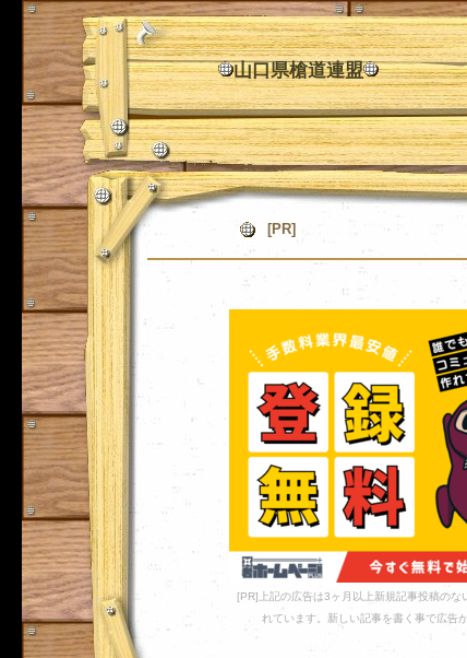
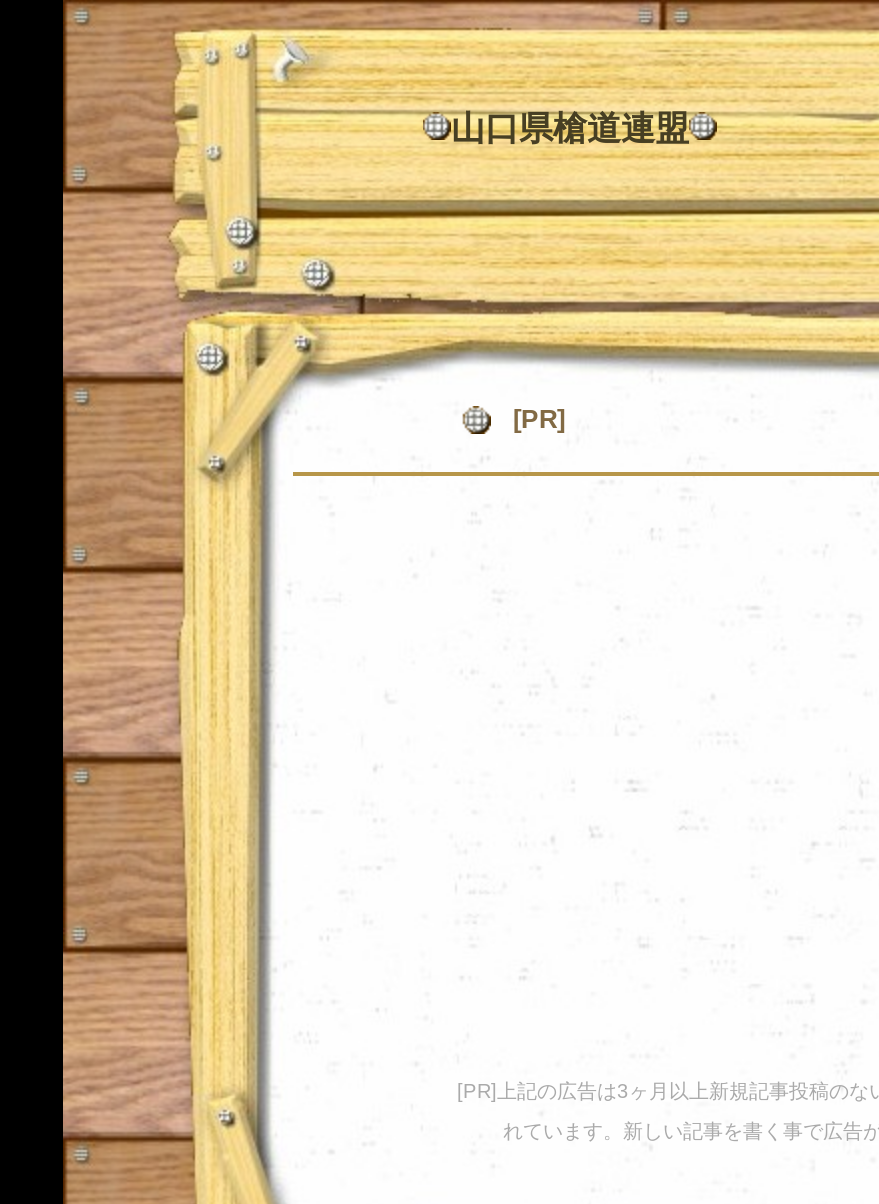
[228,308,464,584] [image] -> none

